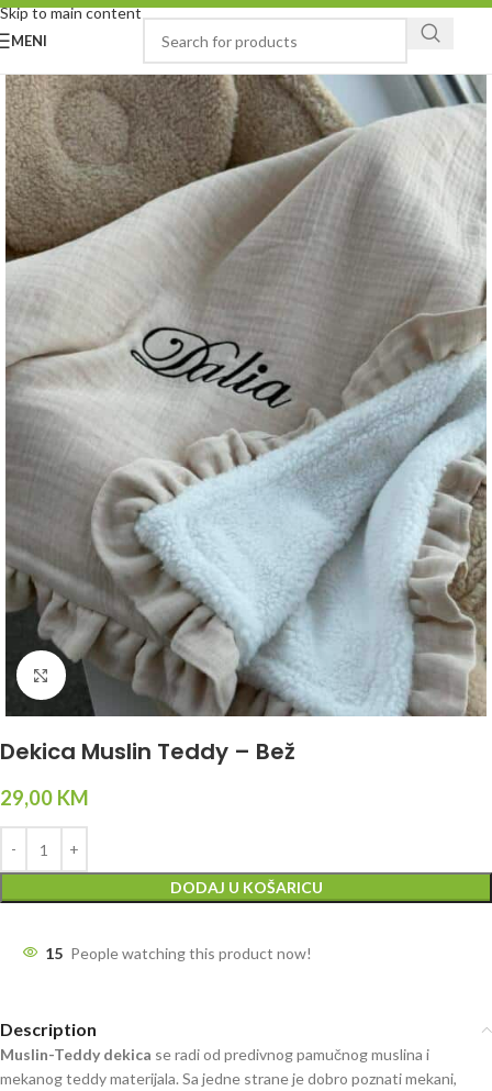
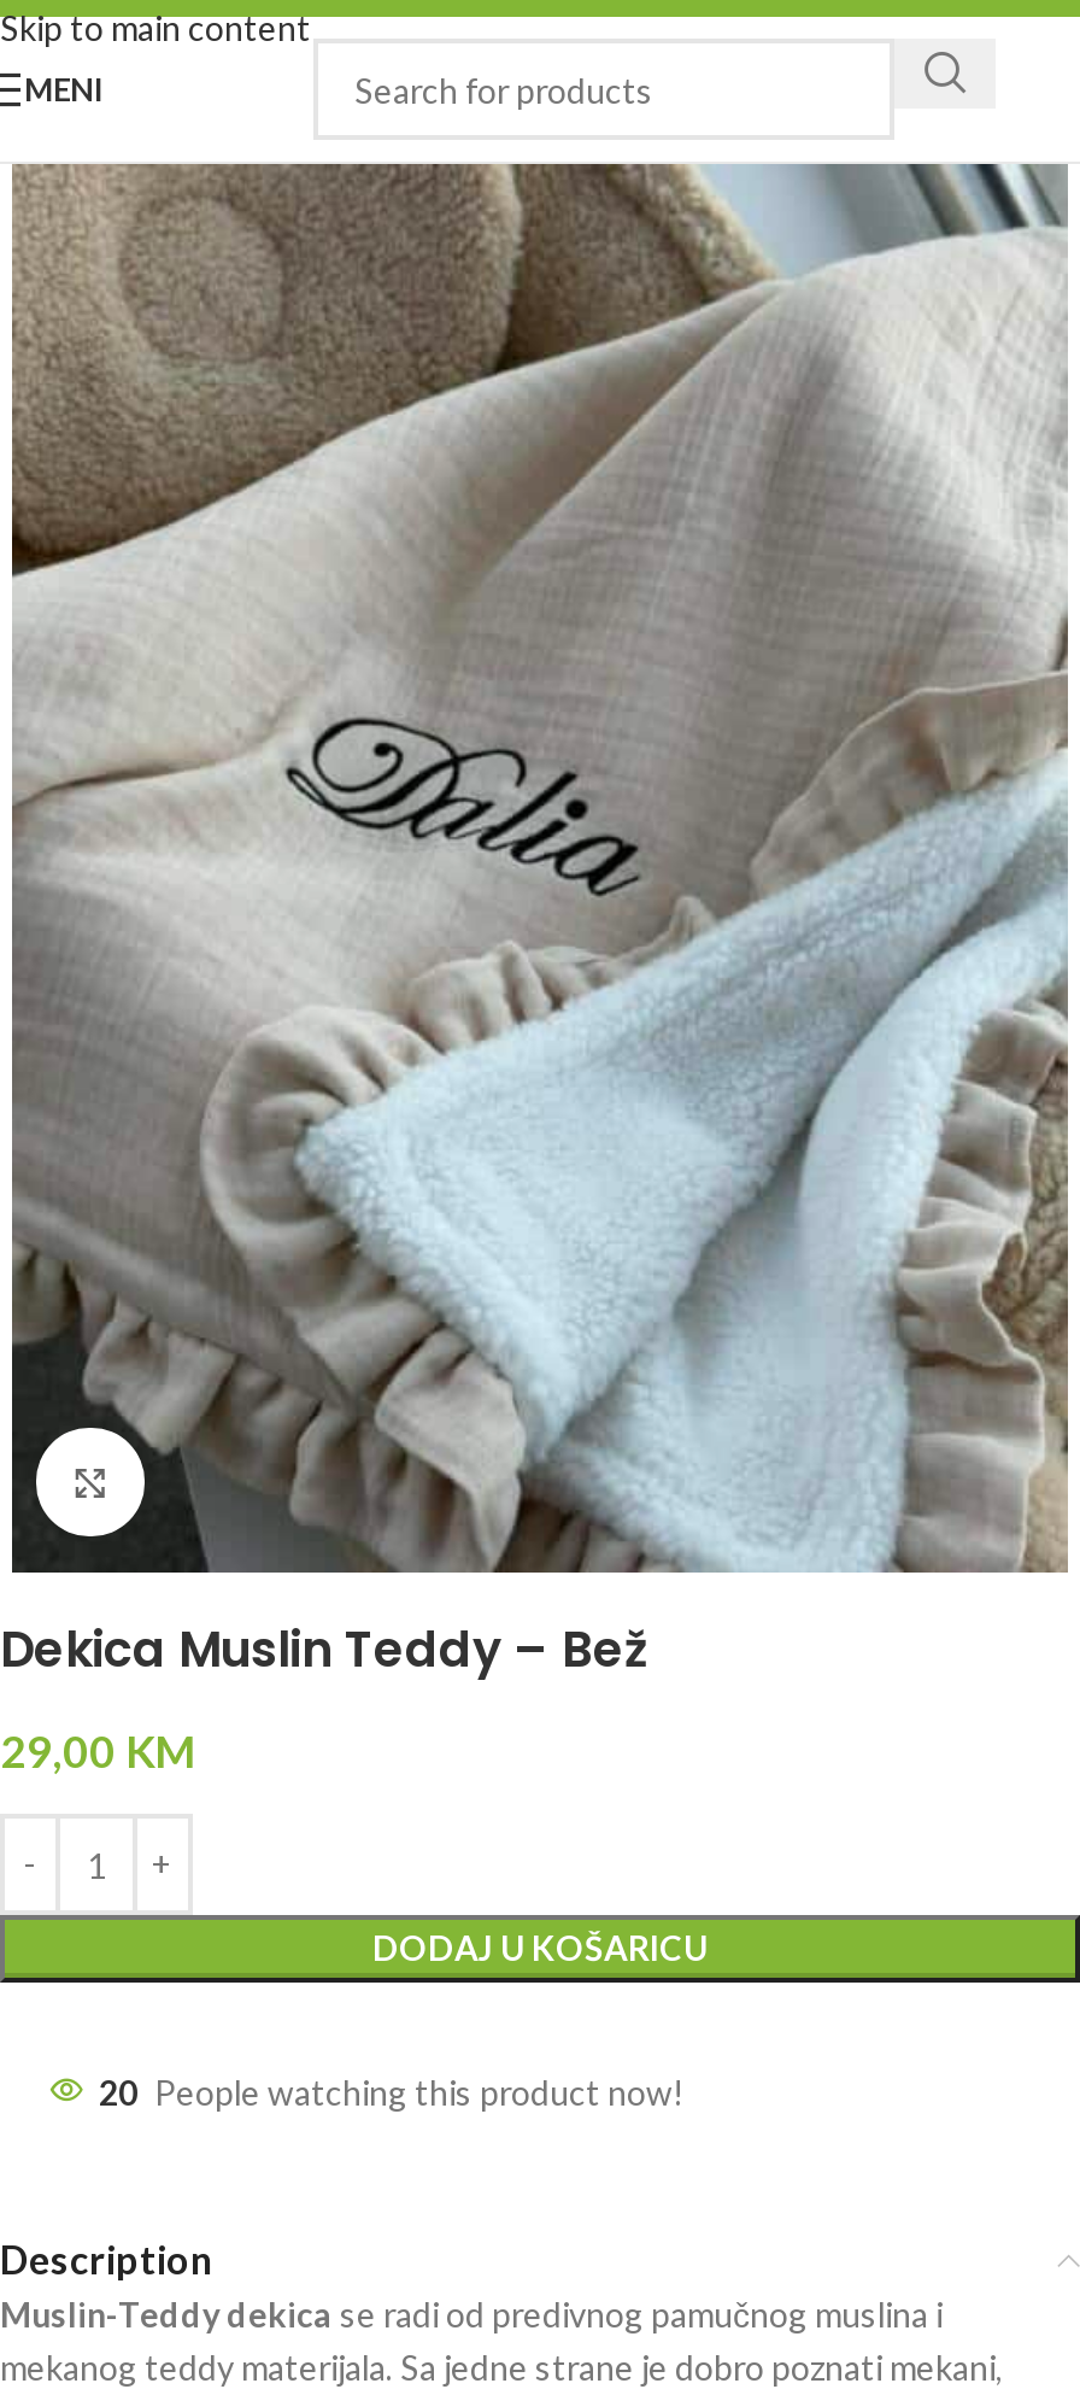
[45,944,312,962] 15 People watching this product now! -> [99,2072,685,2113] 20 People watching this product now!

